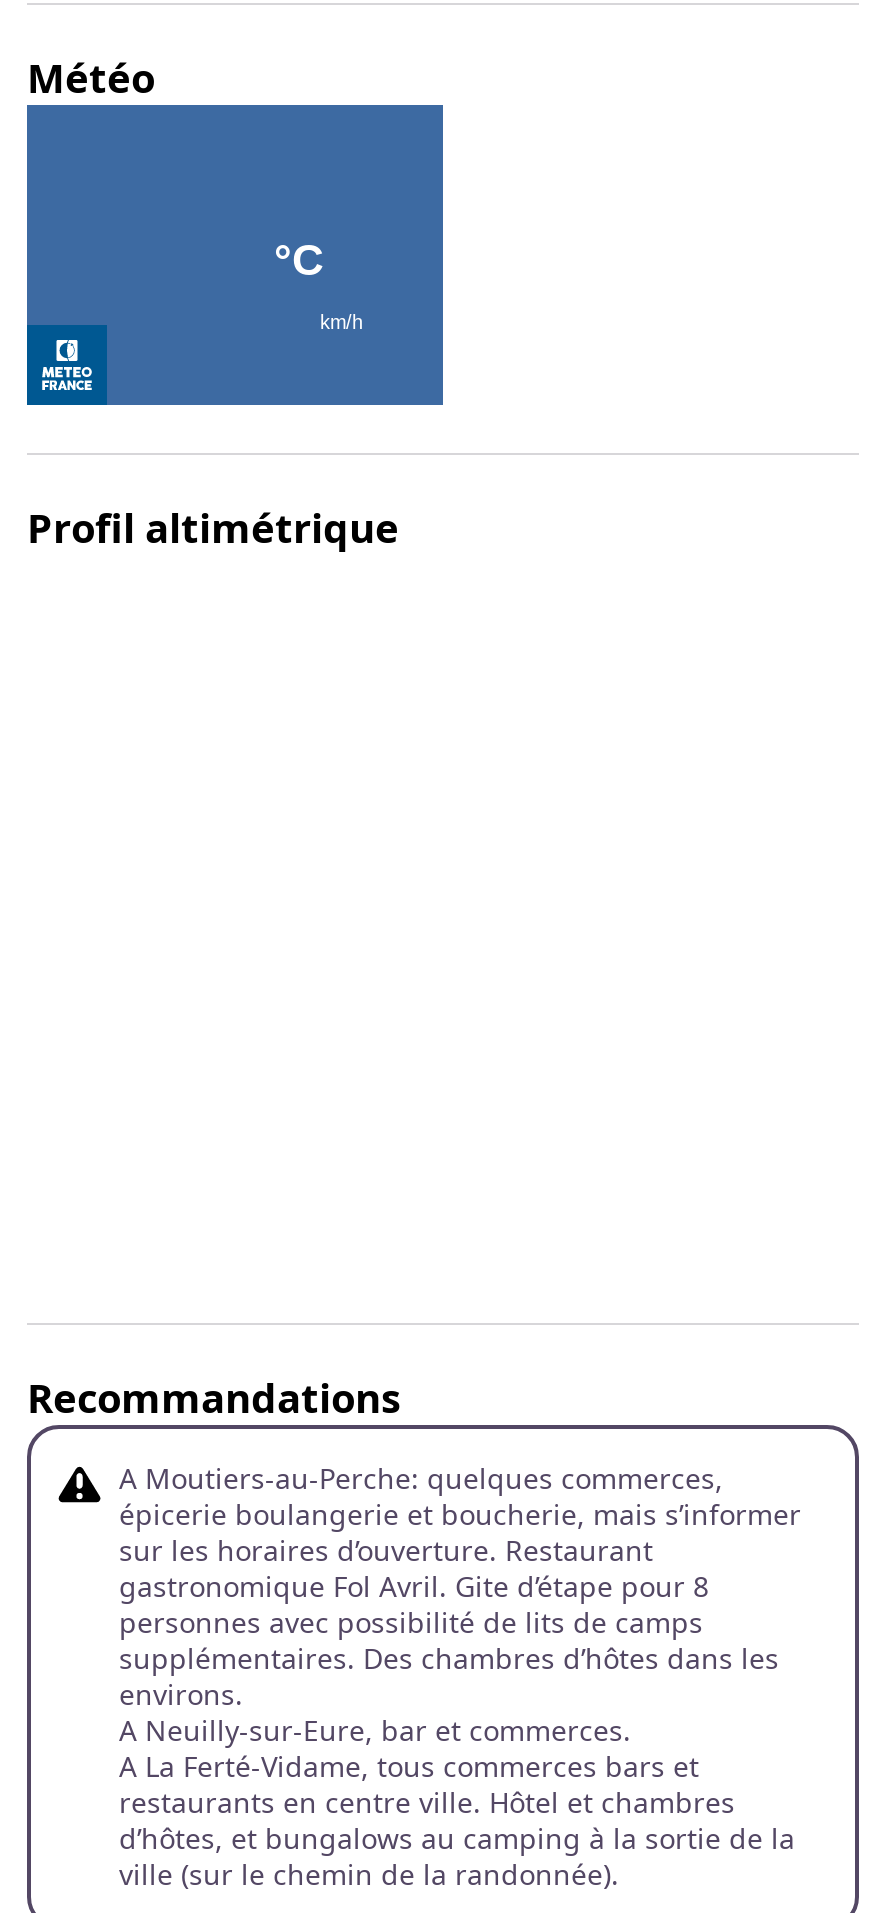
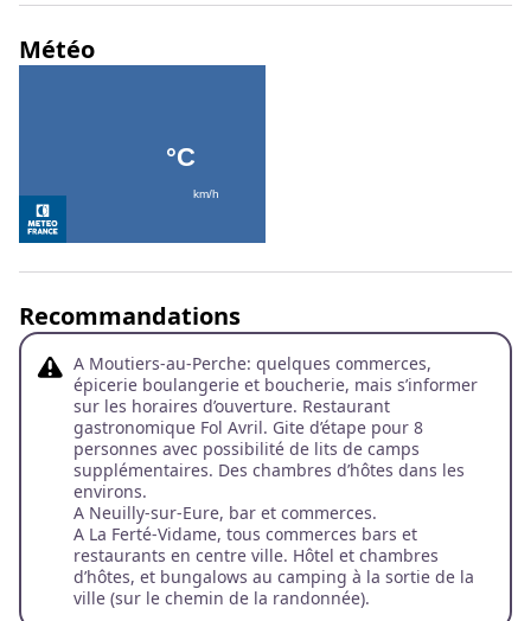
[27,501,399,555] Profil altimétrique -> none

